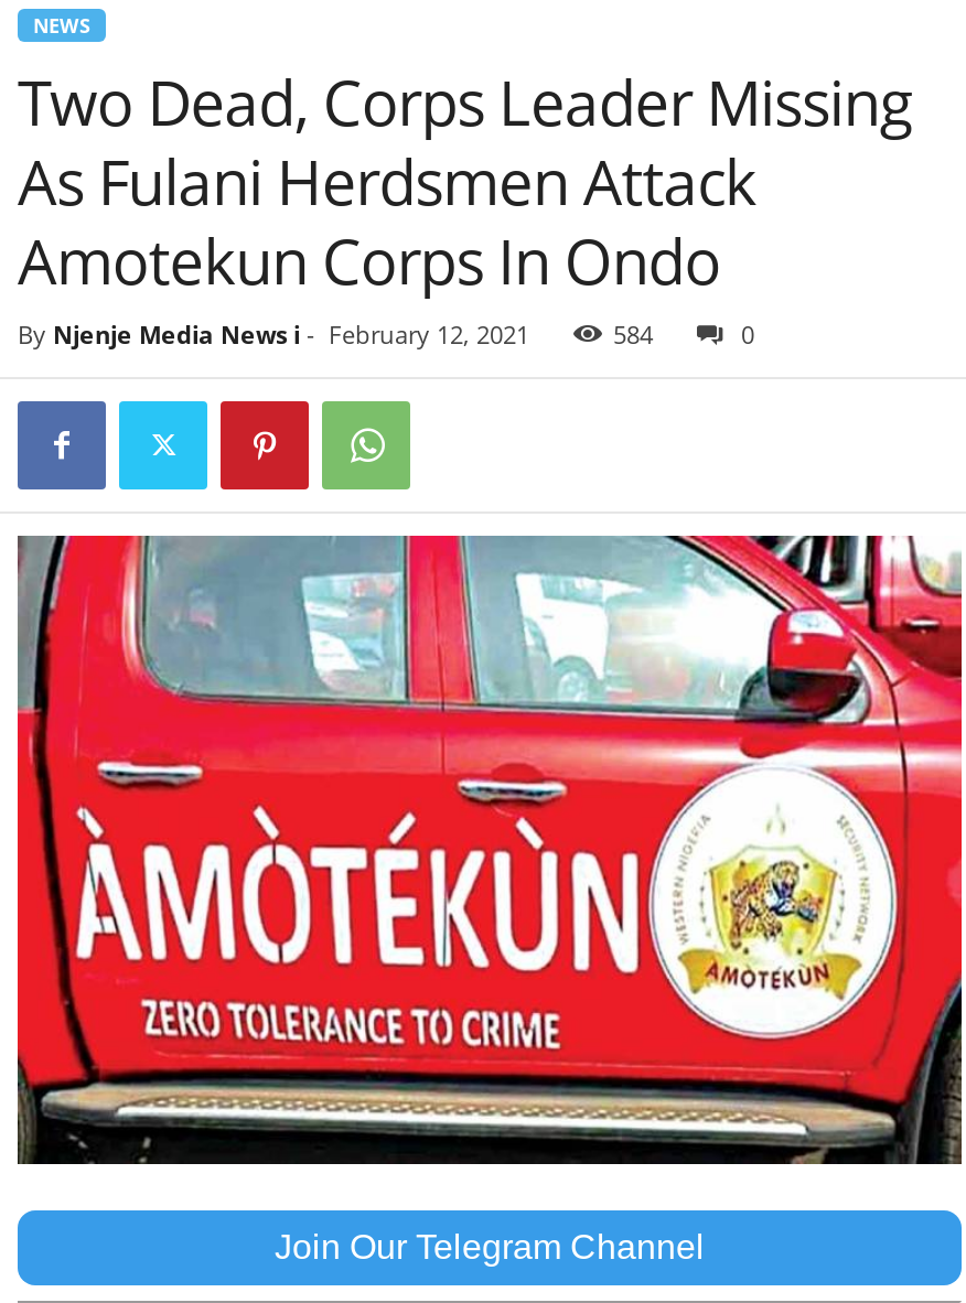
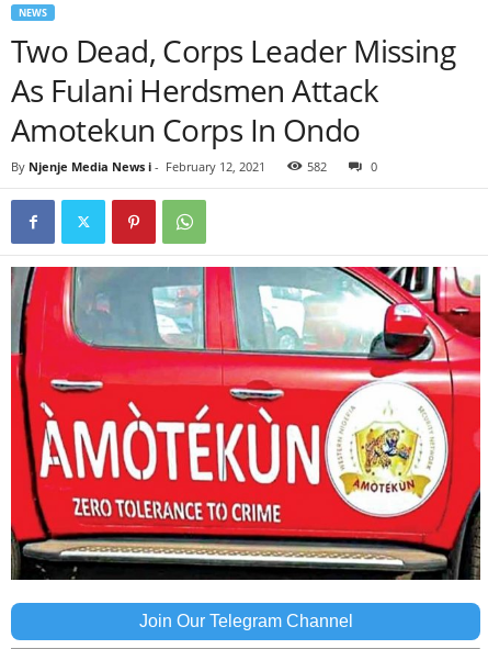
[613,317,653,351] 584 -> [307,158,327,175] 582

